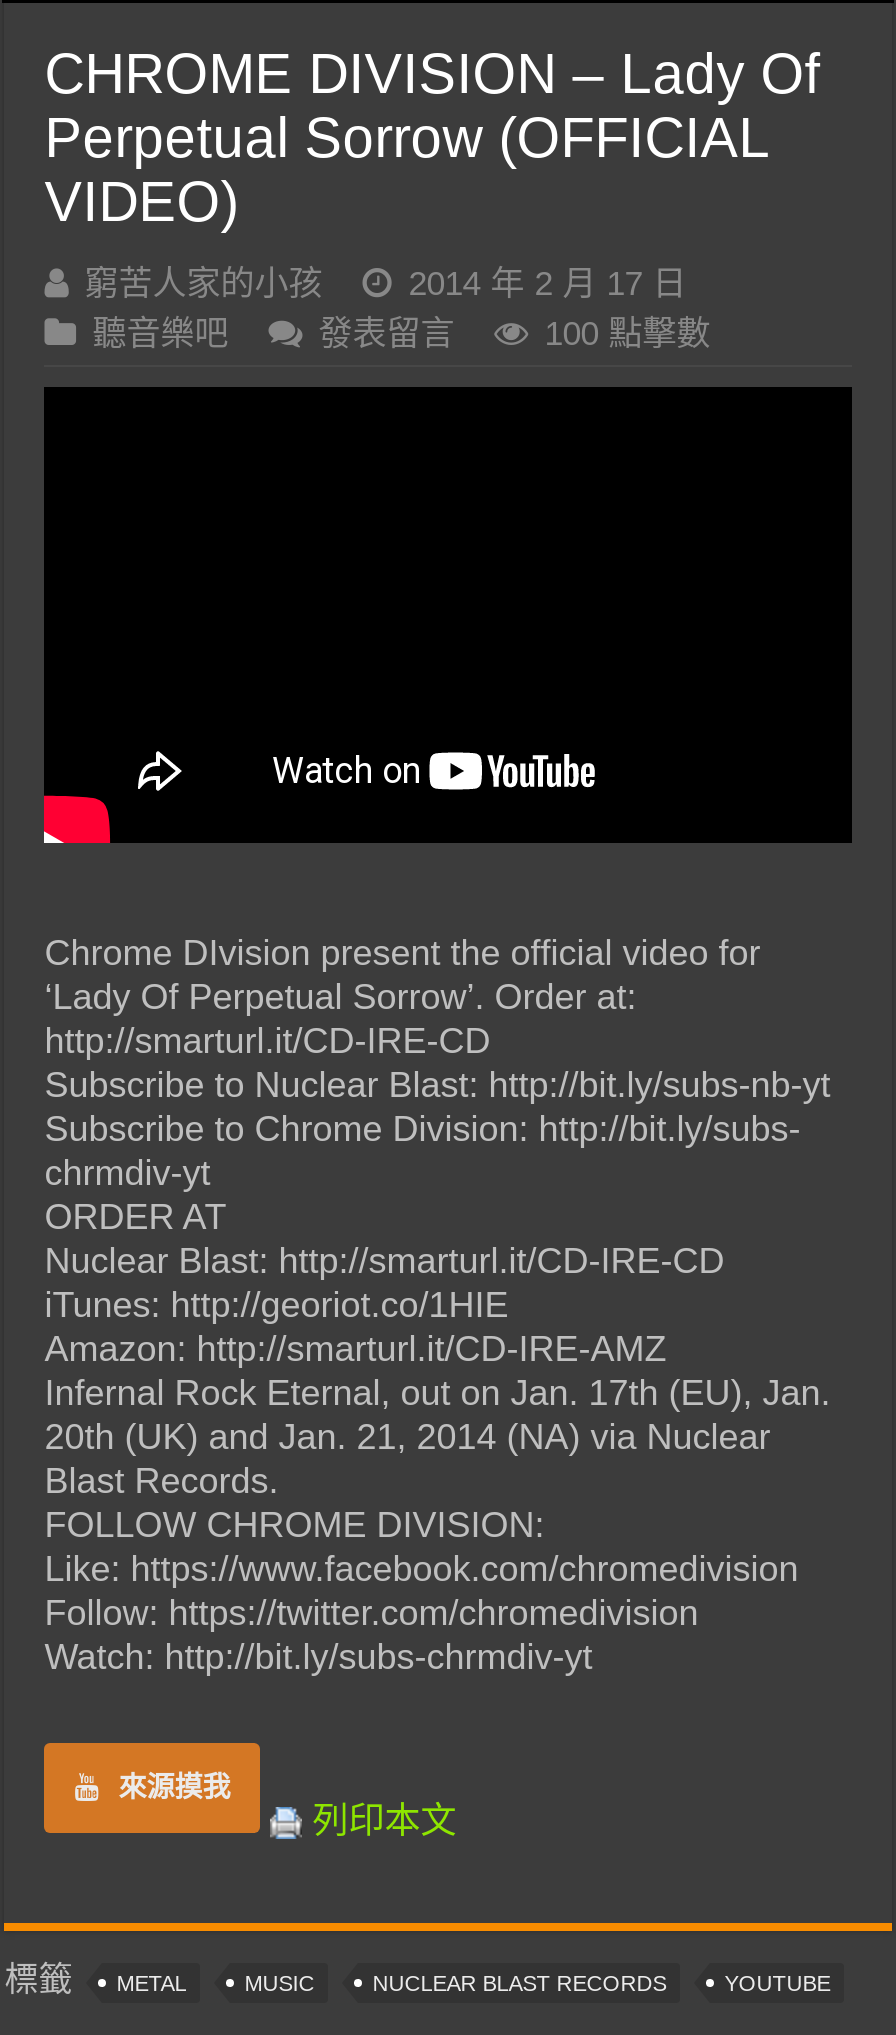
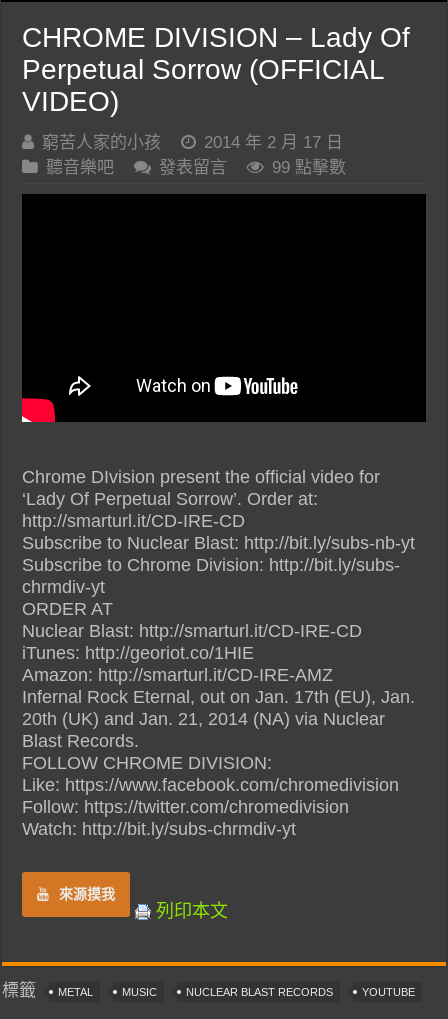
[544,315,710,353] 100 點擊數 -> [272,158,346,177] 99 點擊數

